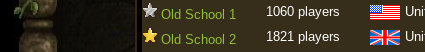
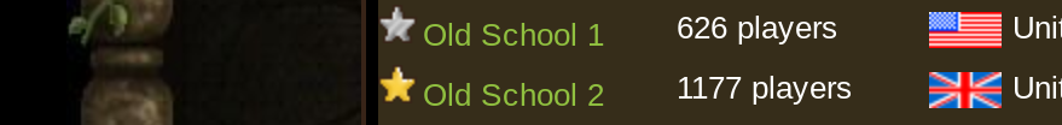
[160,4,339,22] Old School 1 1060 players -> [423,10,838,53] Old School 1 626 players
[160,29,339,47] Old School 2 1821 players -> [423,70,853,113] Old School 2 1177 players

